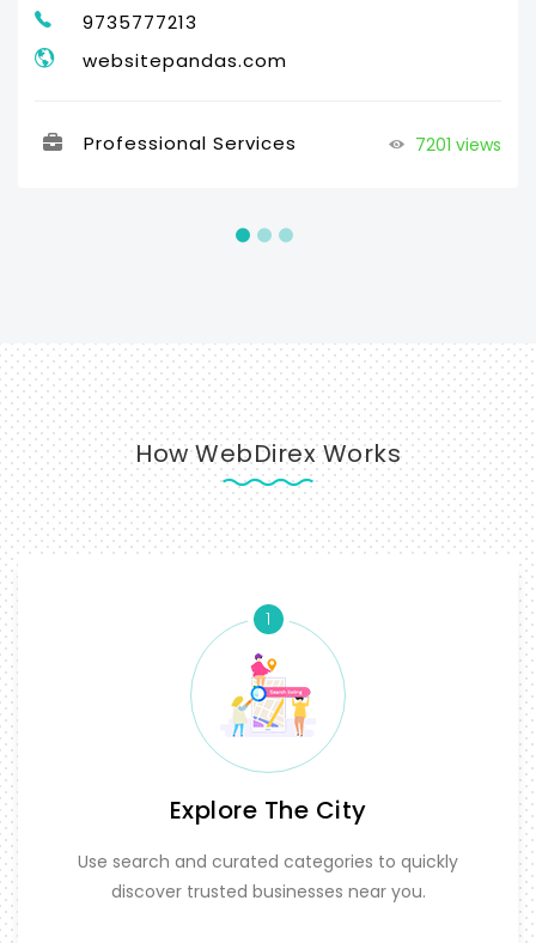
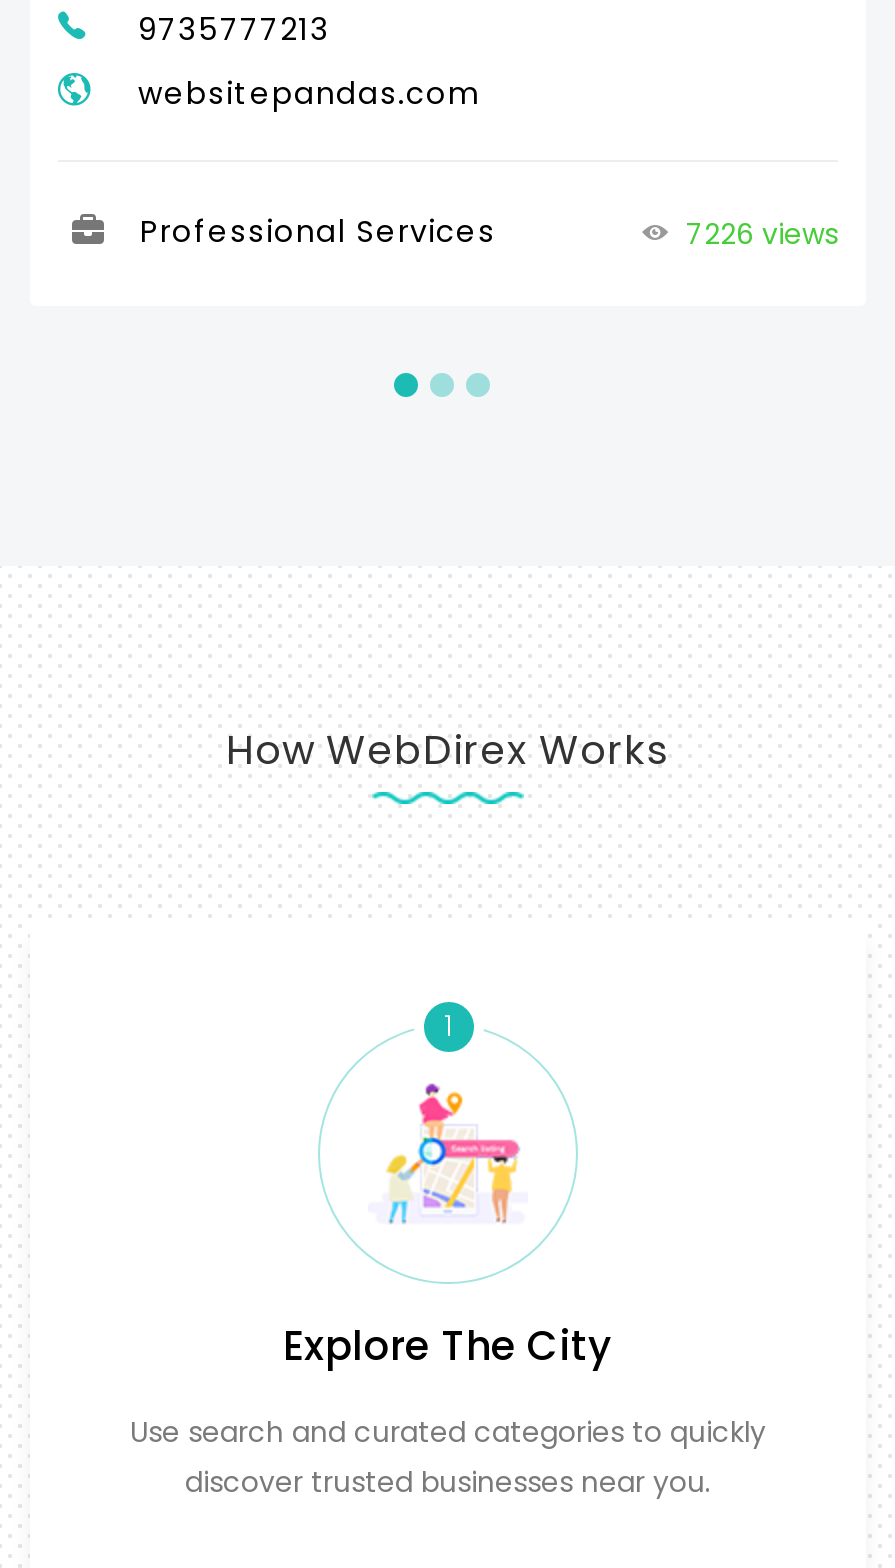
[410,133,501,157] 7201 views -> [678,214,838,254] 7226 views

